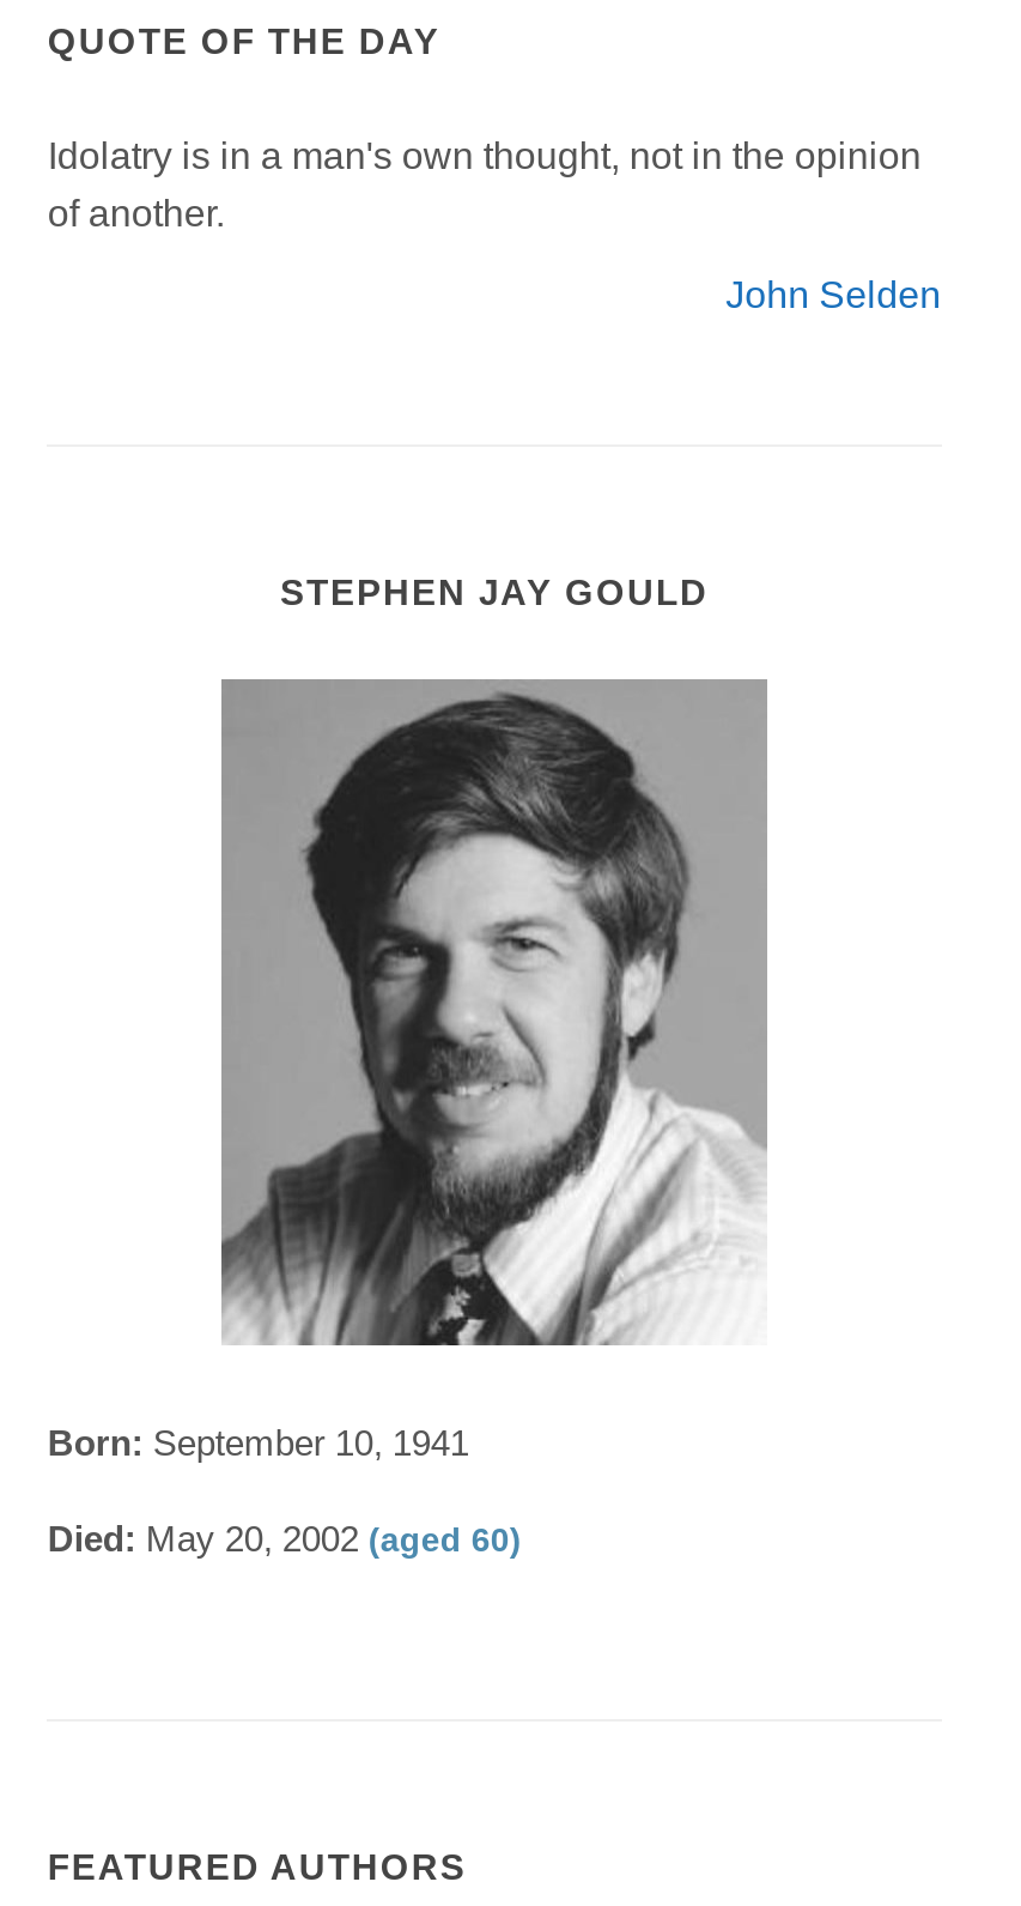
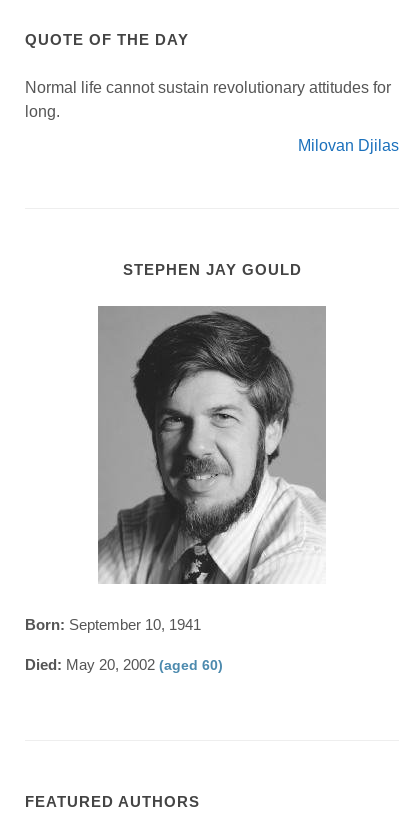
[48,134,921,233] Idolatry is in a man's own thought, not in the opinion | of another. -> [25,79,391,120] Normal life cannot sustain revolutionary attitudes for | long.
[726,273,941,314] John Selden -> [298,137,399,154] Milovan Djilas

